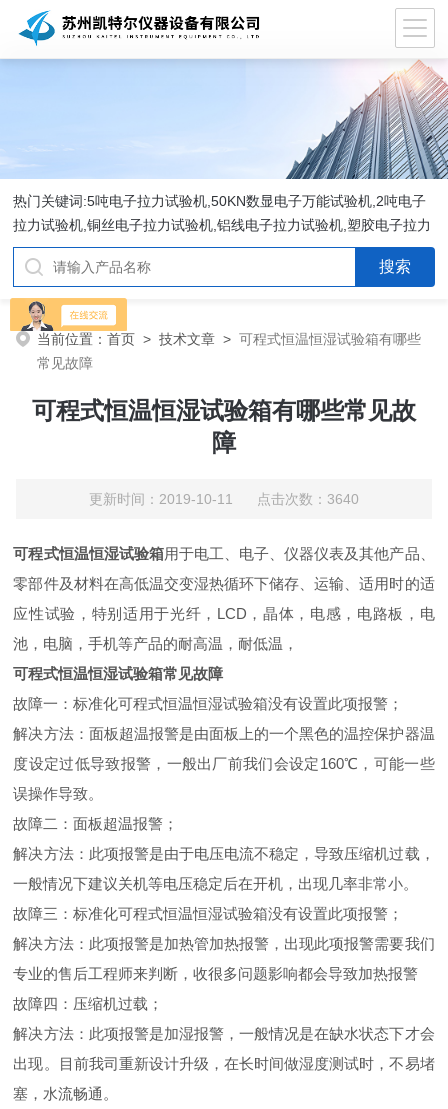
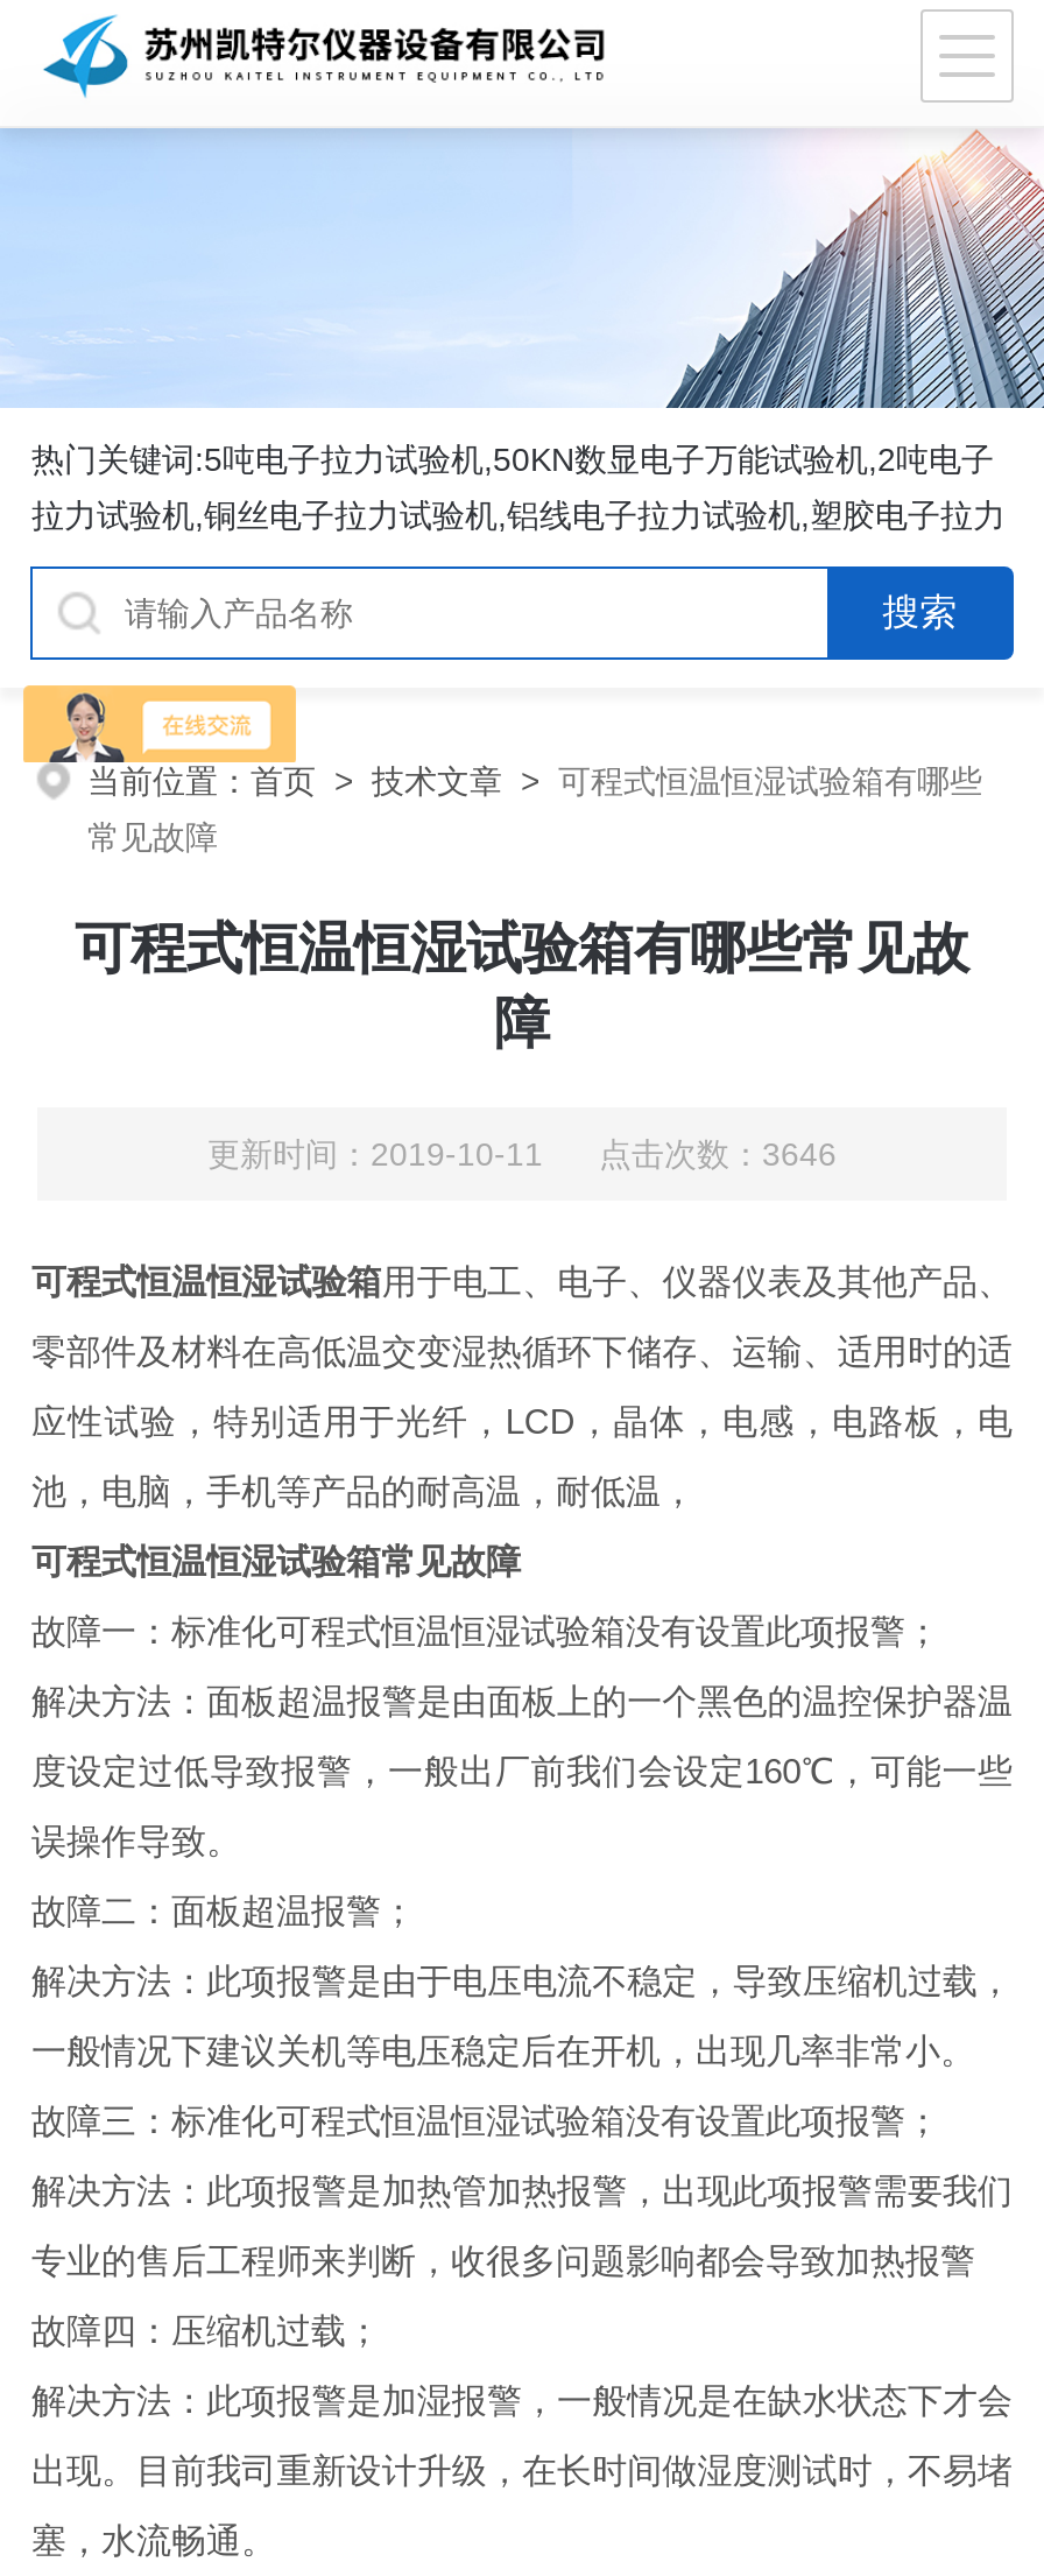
[89,491,359,507] 更新时间：2019-10-11 点击次数：3640 -> [207,1135,837,1173] 更新时间：2019-10-11 点击次数：3646

